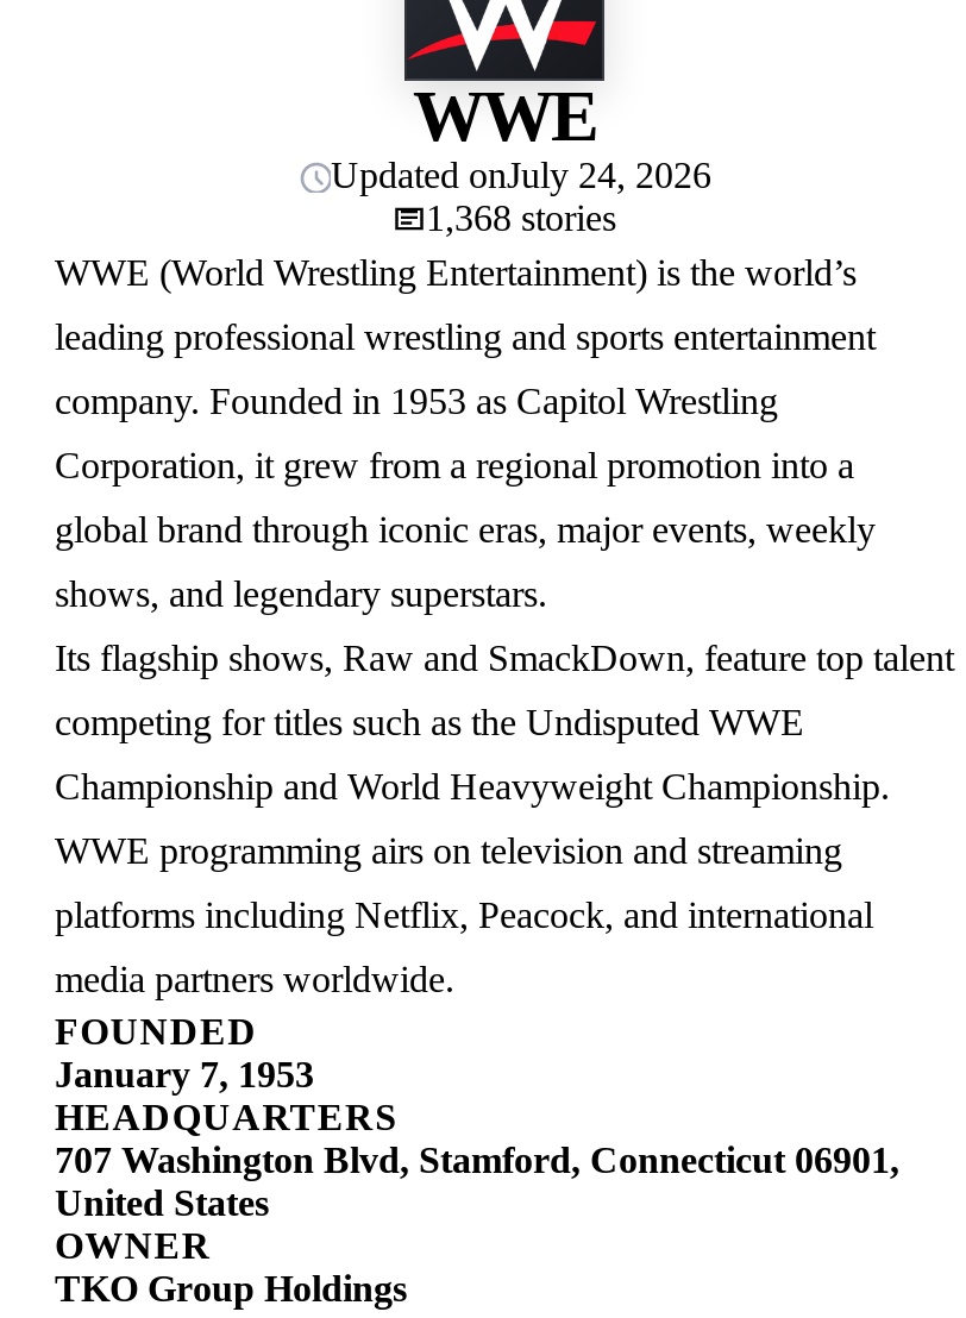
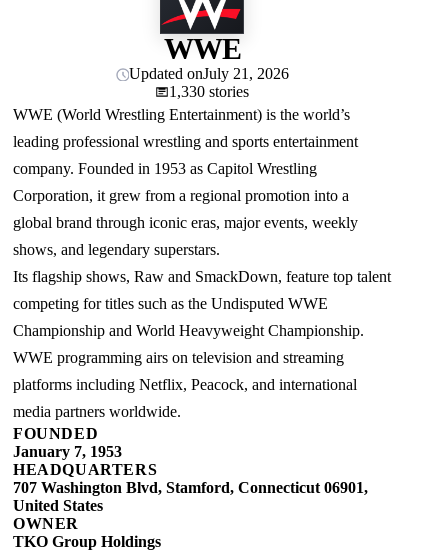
[331,155,711,195] Updated onJuly 24, 2026 -> [129,65,289,82] Updated onJuly 21, 2026
[426,197,616,238] 1,368 stories -> [169,83,249,100] 1,330 stories

